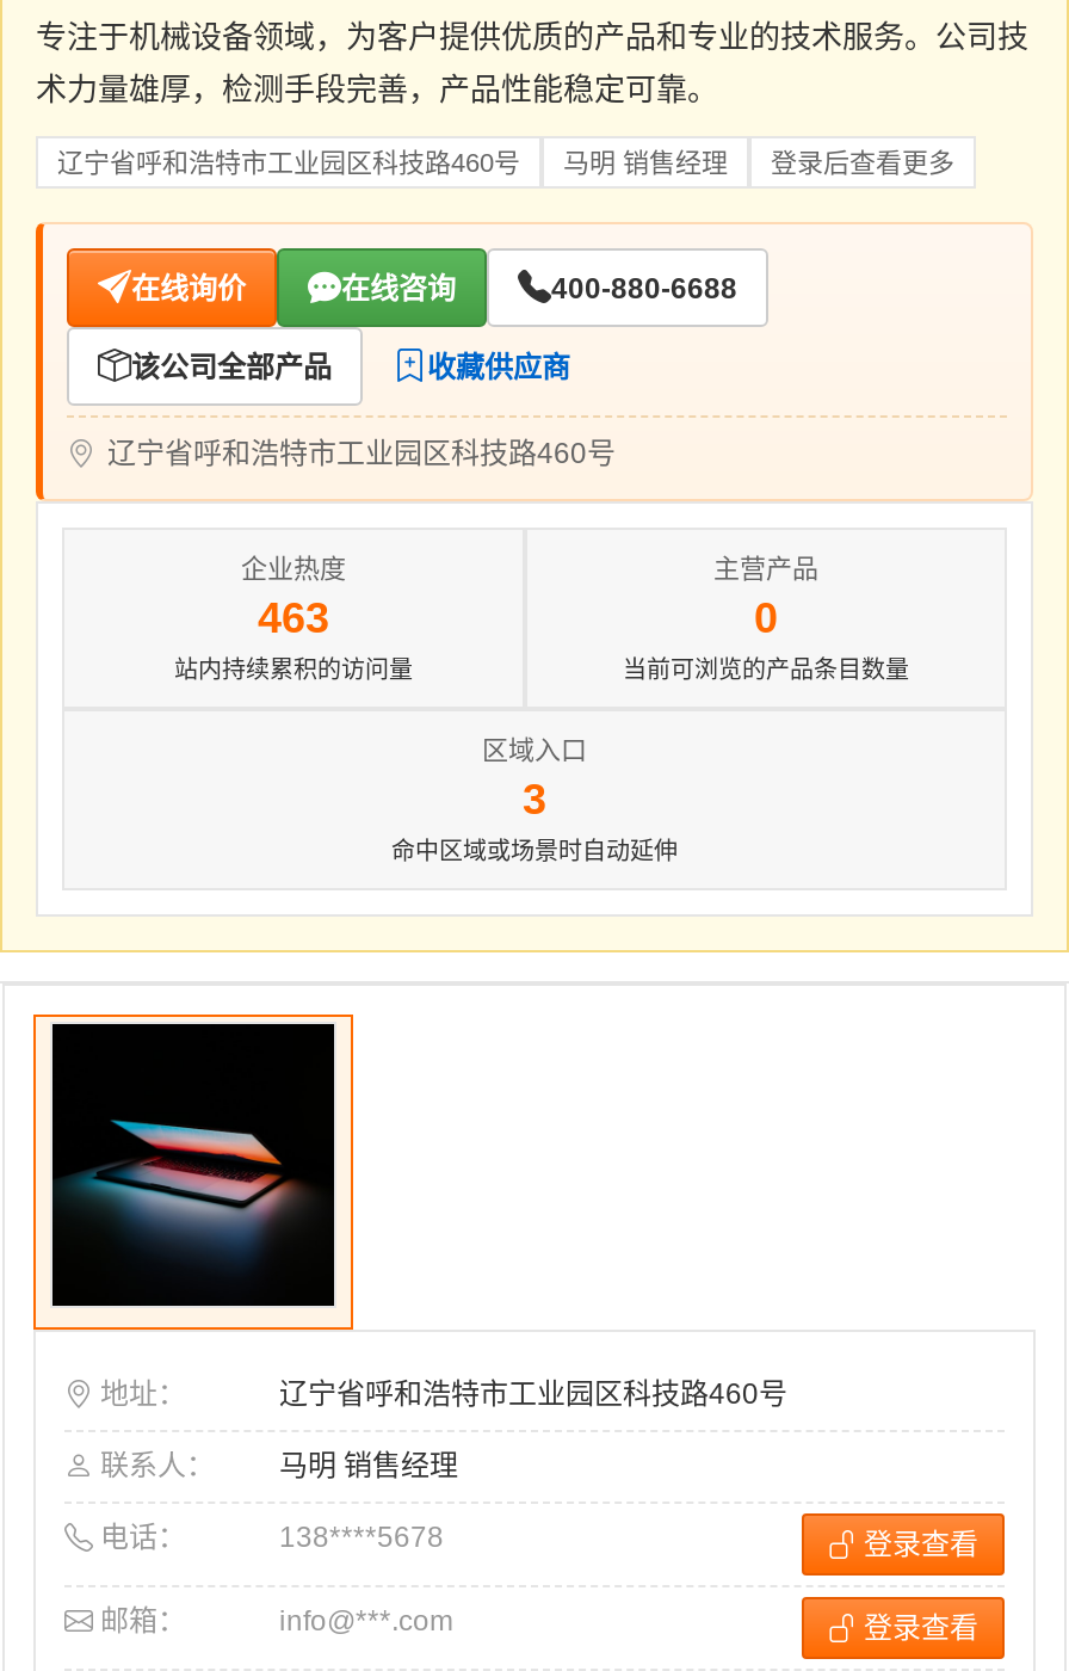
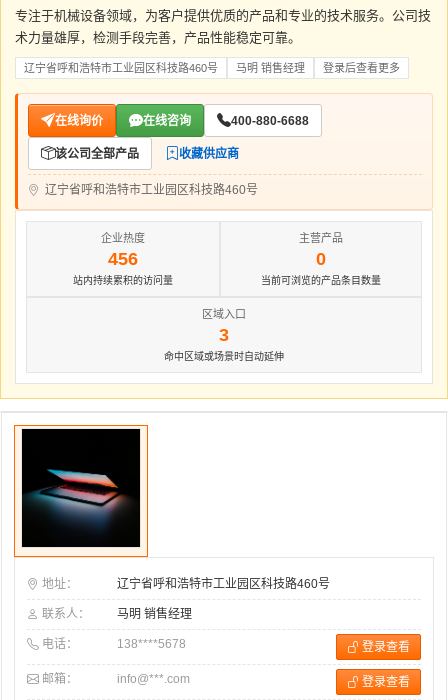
[258,594,329,642] 463 -> [108,249,138,269] 456

